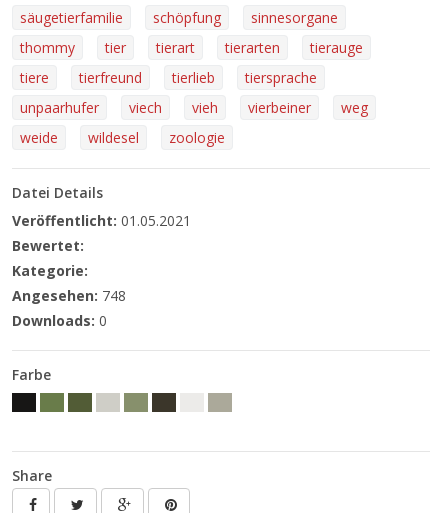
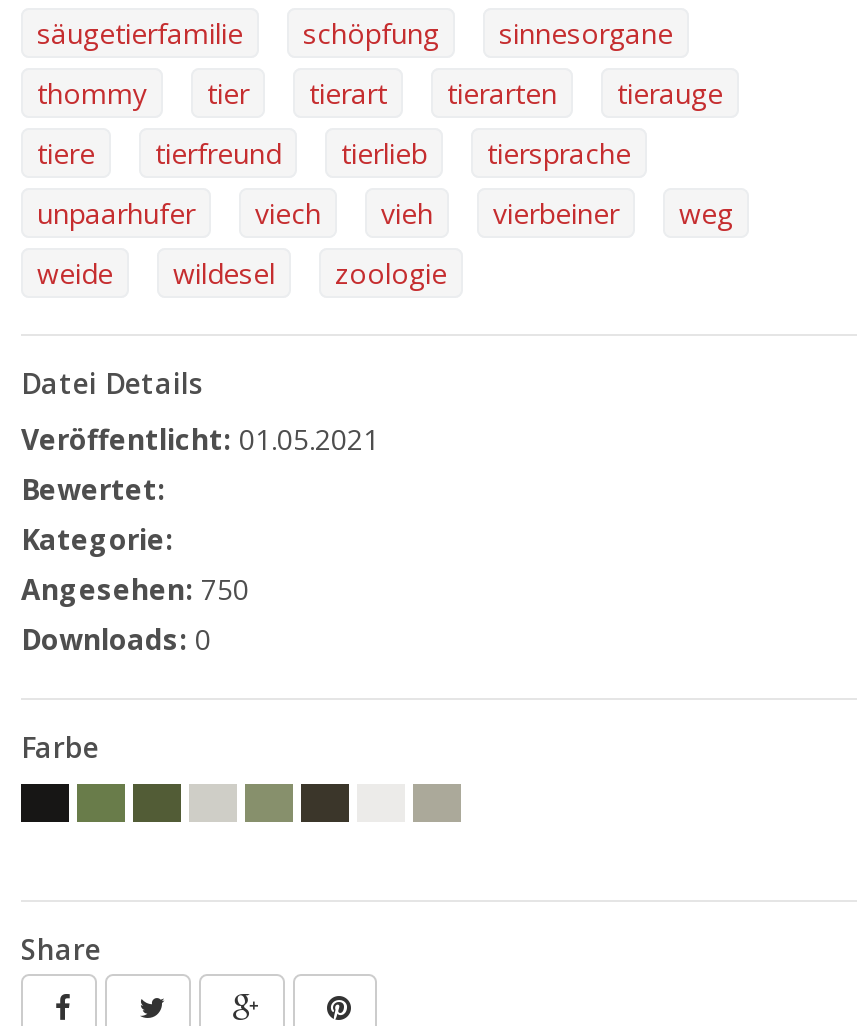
[12,286,126,305] Angesehen: 748 -> [21,570,249,608] Angesehen: 750

